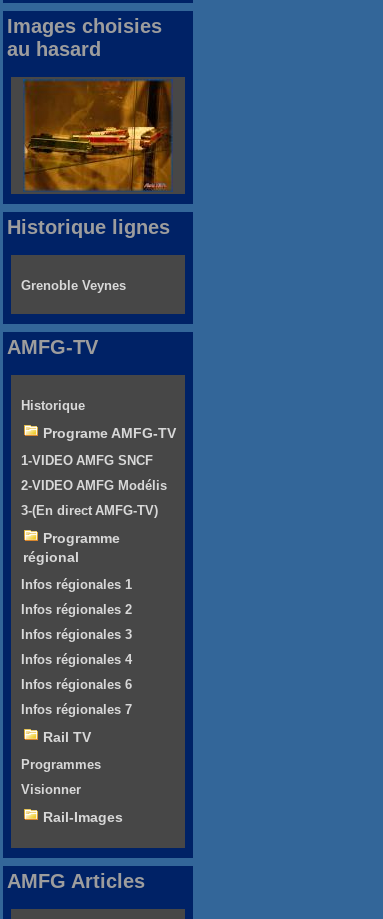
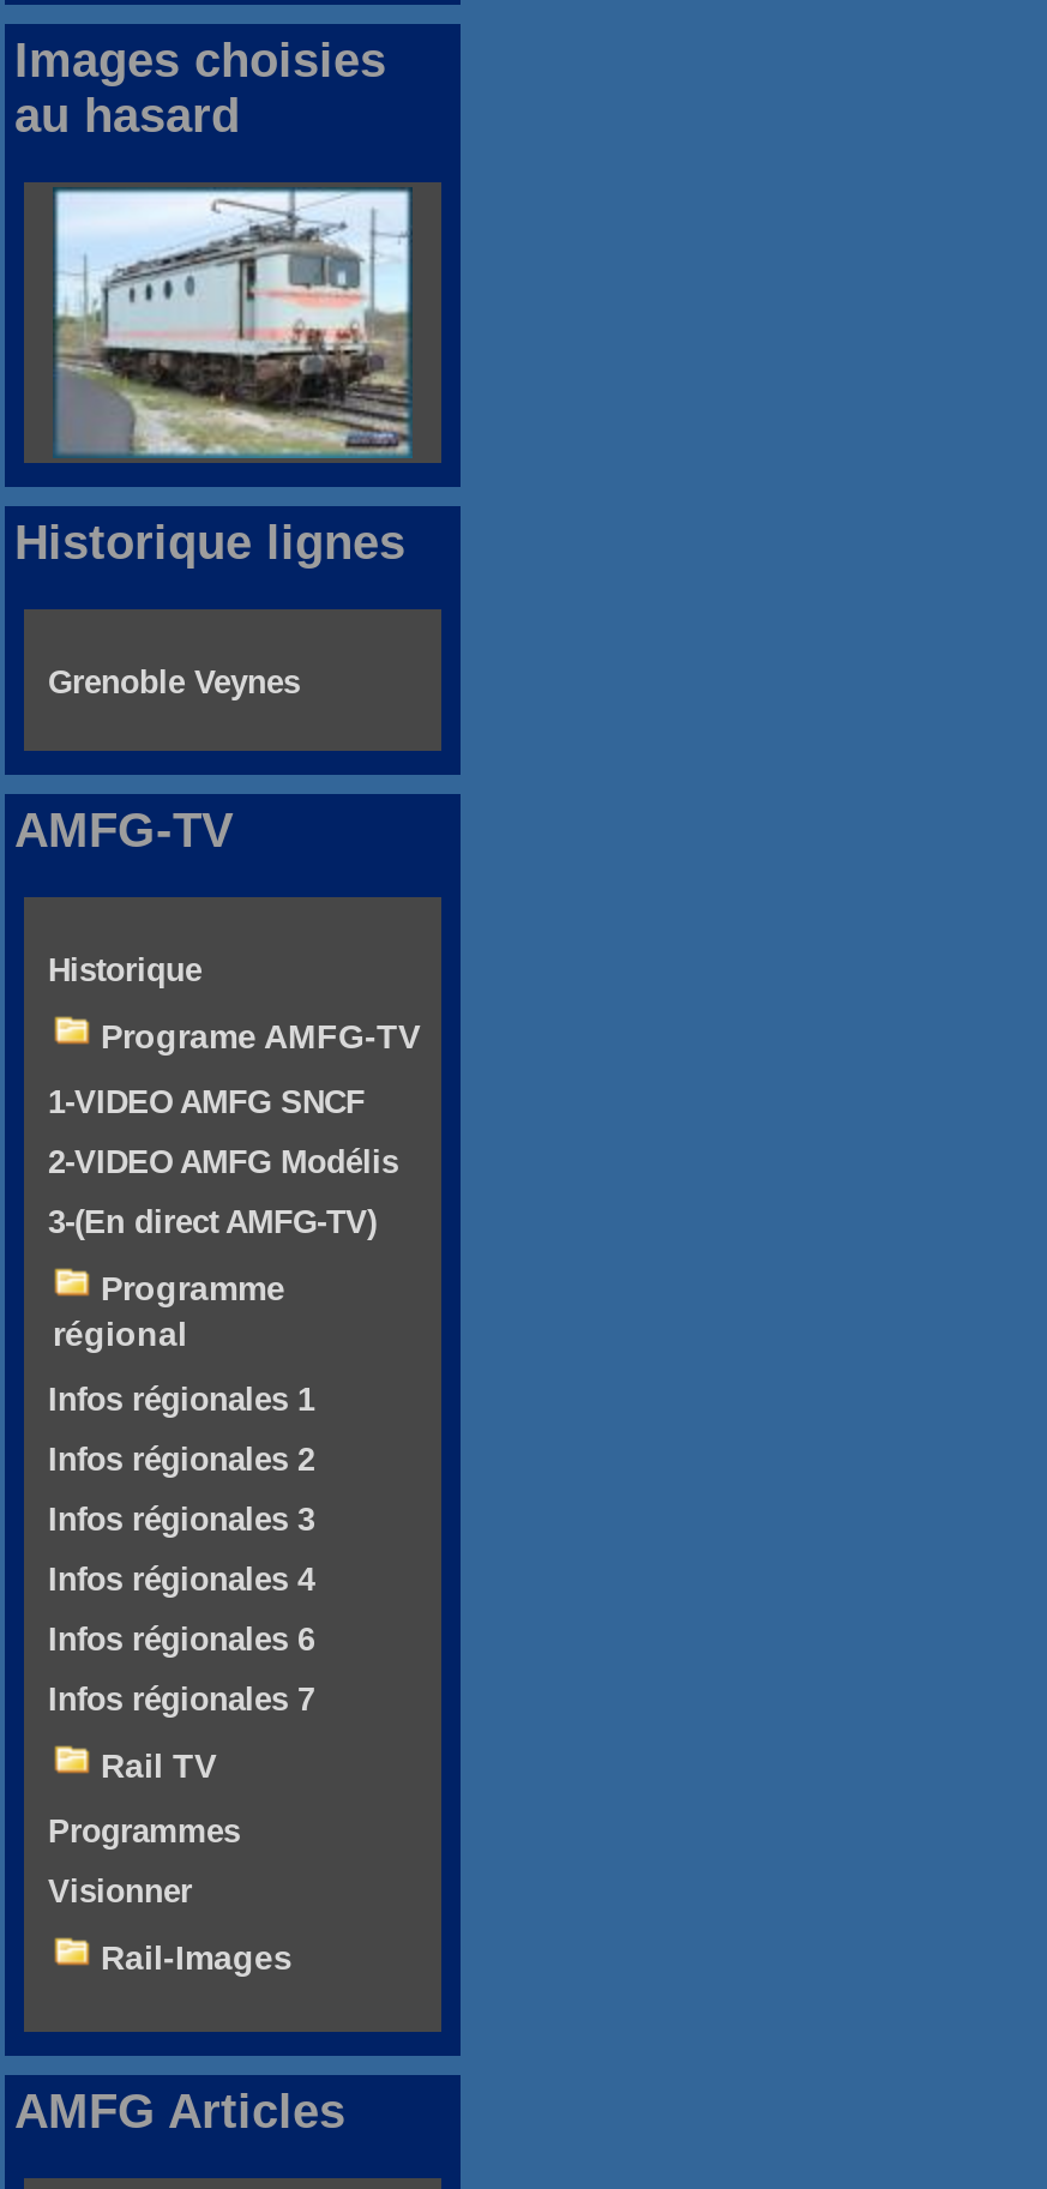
[24,79,172,192] [image] -> [53,187,413,458] [image]

